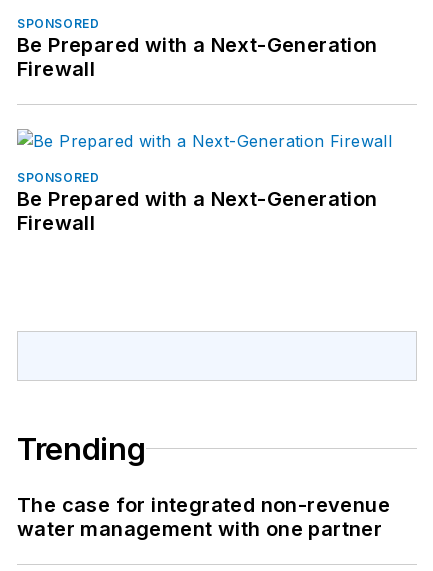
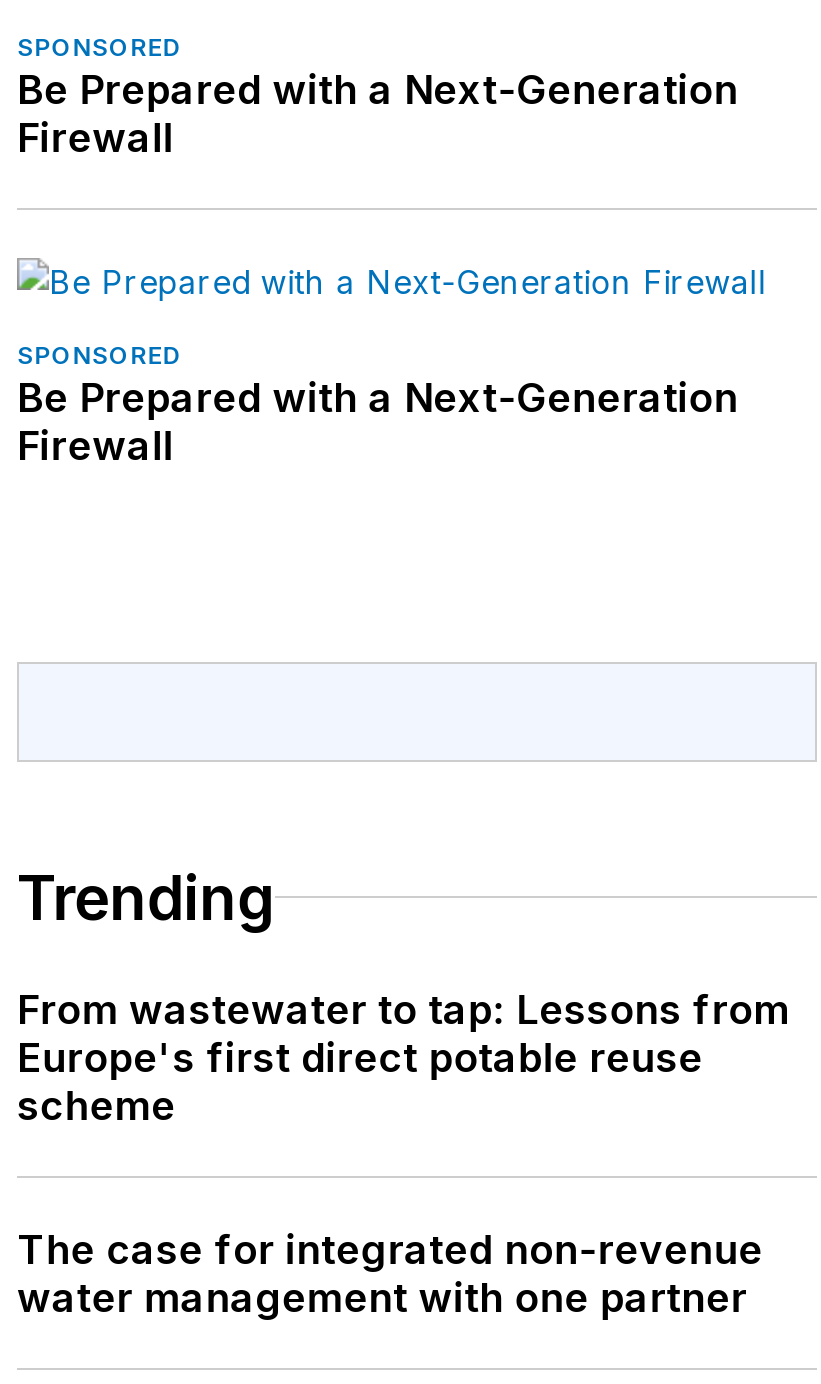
none -> [17,985,790,1129] From wastewater to tap: Lessons from | Europe's first direct potable reuse | scheme

